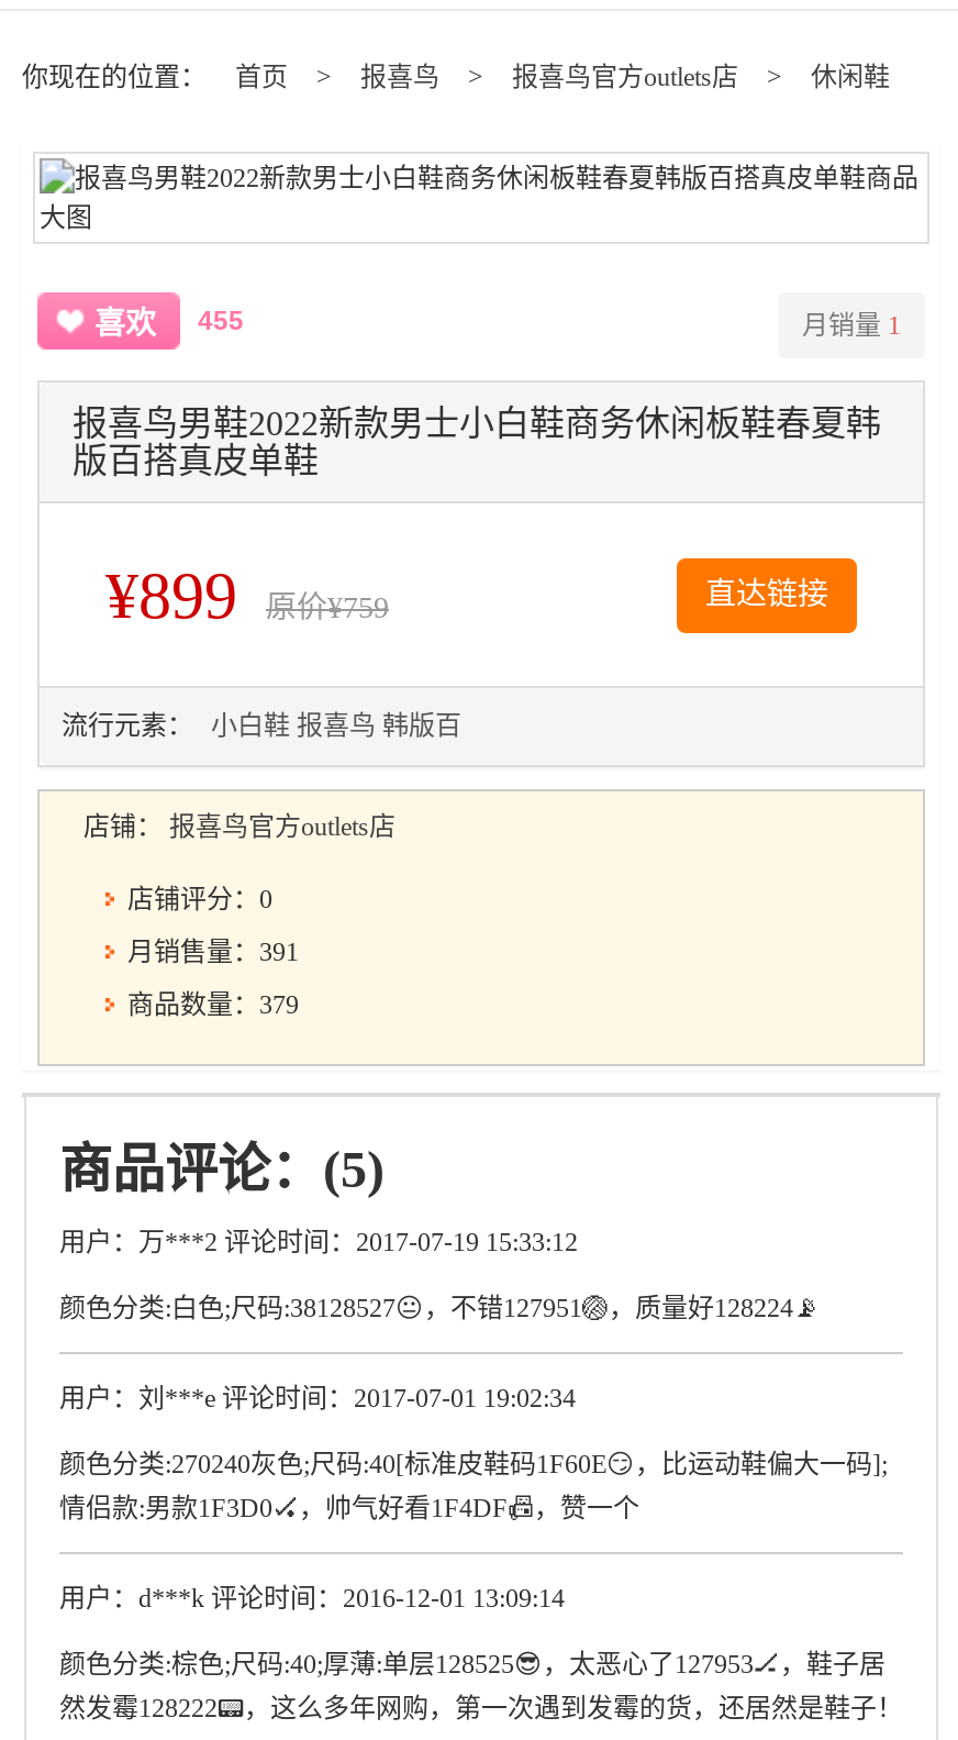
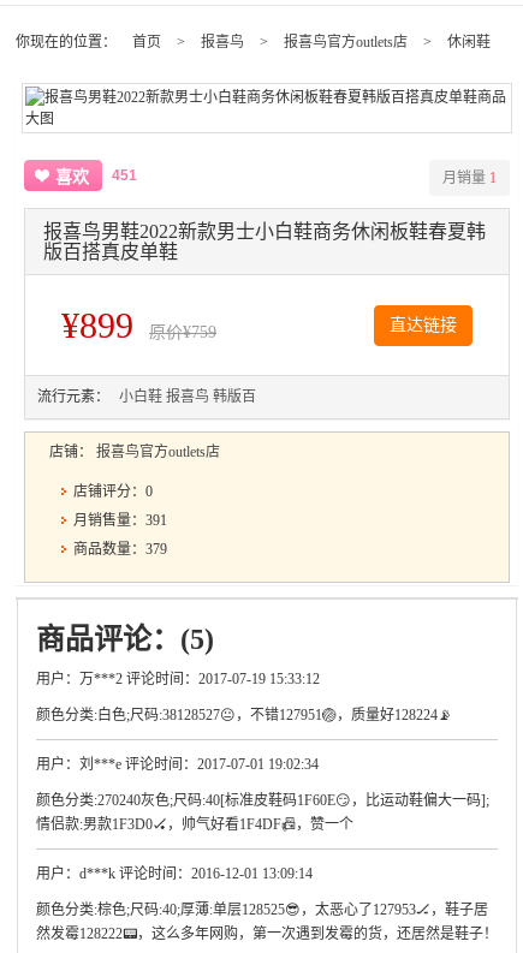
[94,306,244,341] 喜欢 455 -> [55,167,137,186] 喜欢 451

